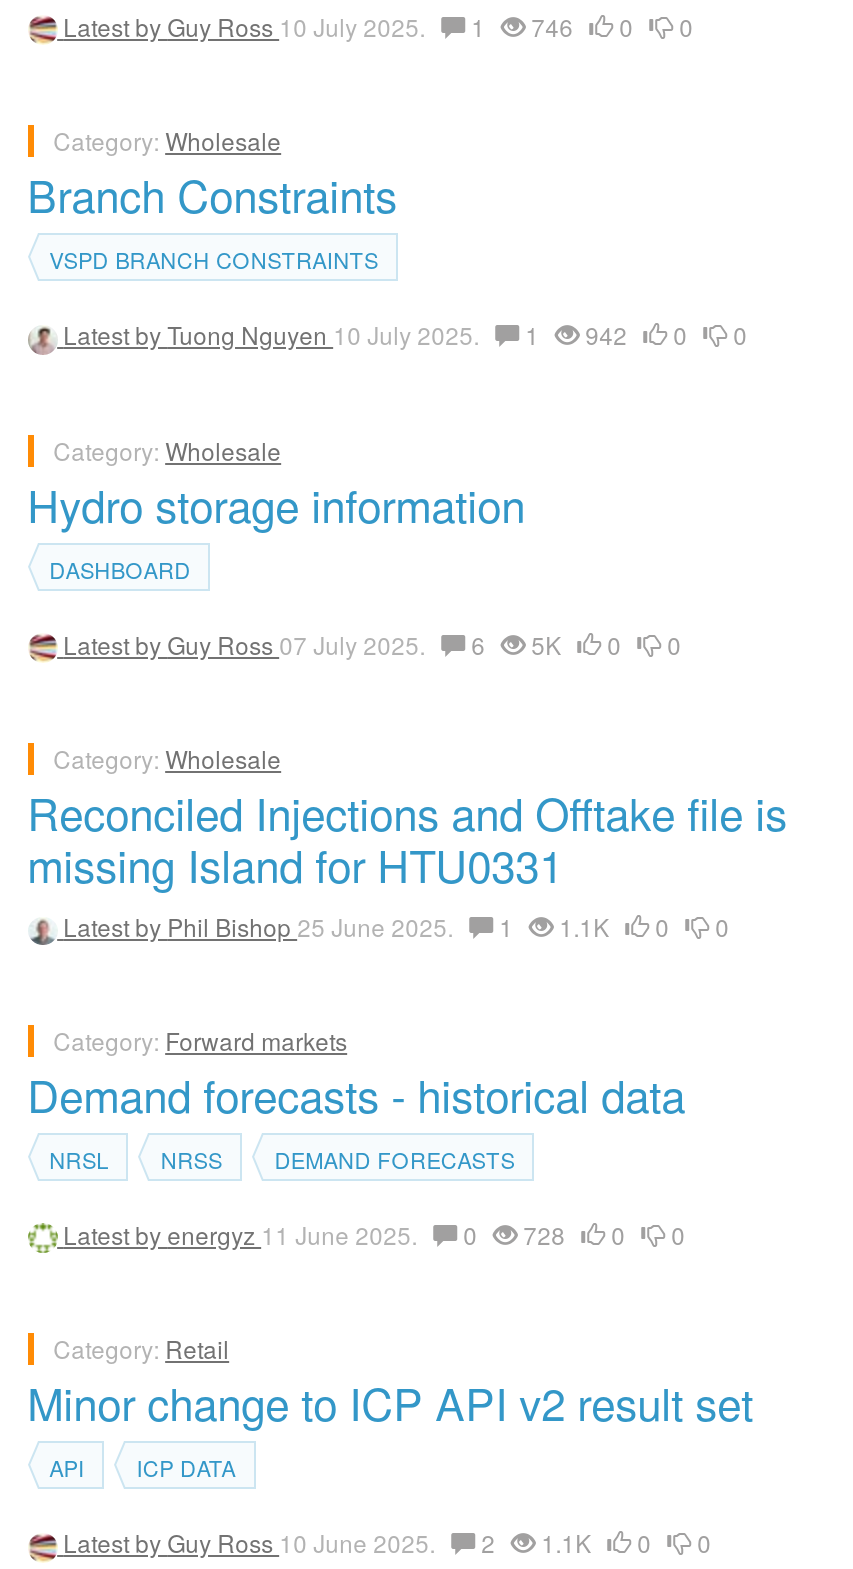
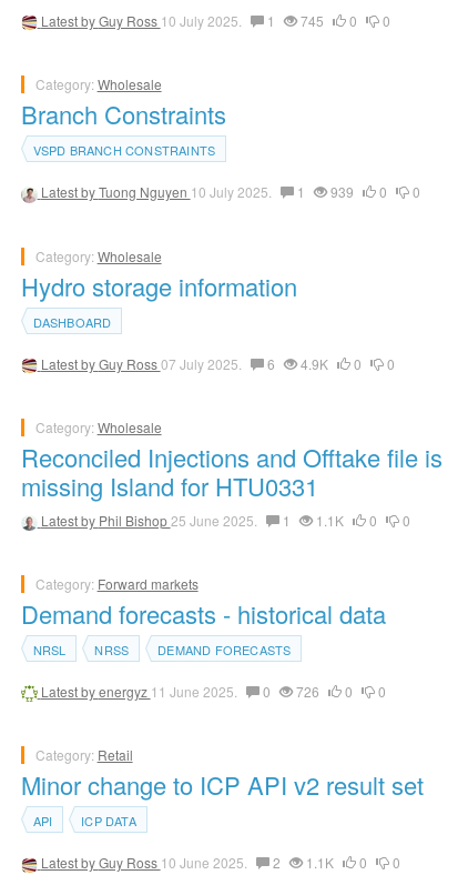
[63,9,693,43] Latest by Guy Ross 10 July 2025. 1 746 0 0 -> [41,11,390,30] Latest by Guy Ross 10 July 2025. 1 745 0 0
[63,317,747,351] Latest by Tuong Nguyen 10 July 2025. 1 942 0 0 -> [41,182,420,201] Latest by Tuong Nguyen 10 July 2025. 1 939 0 0
[63,626,681,660] Latest by Guy Ross 07 July 2025. 6 5K 0 0 -> [41,354,394,373] Latest by Guy Ross 07 July 2025. 6 4.9K 0 0
[63,1217,685,1251] Latest by energyz 11 June 2025. 0 728 0 0 -> [41,682,385,700] Latest by energyz 11 June 2025. 0 726 0 0

